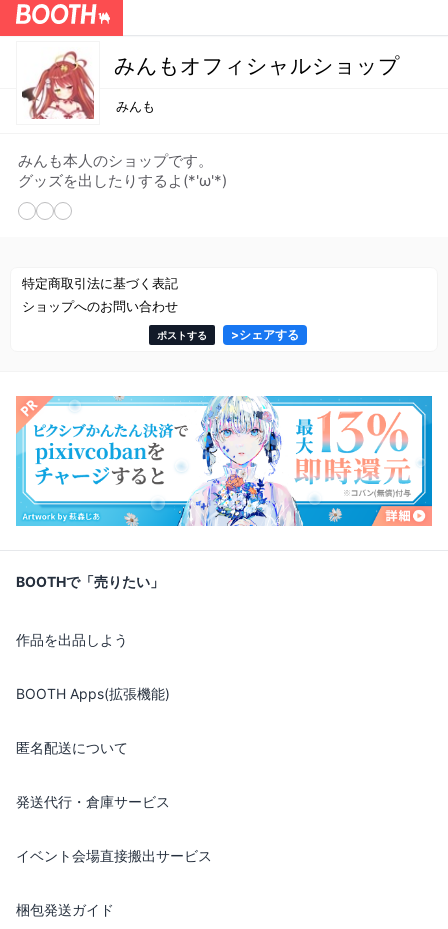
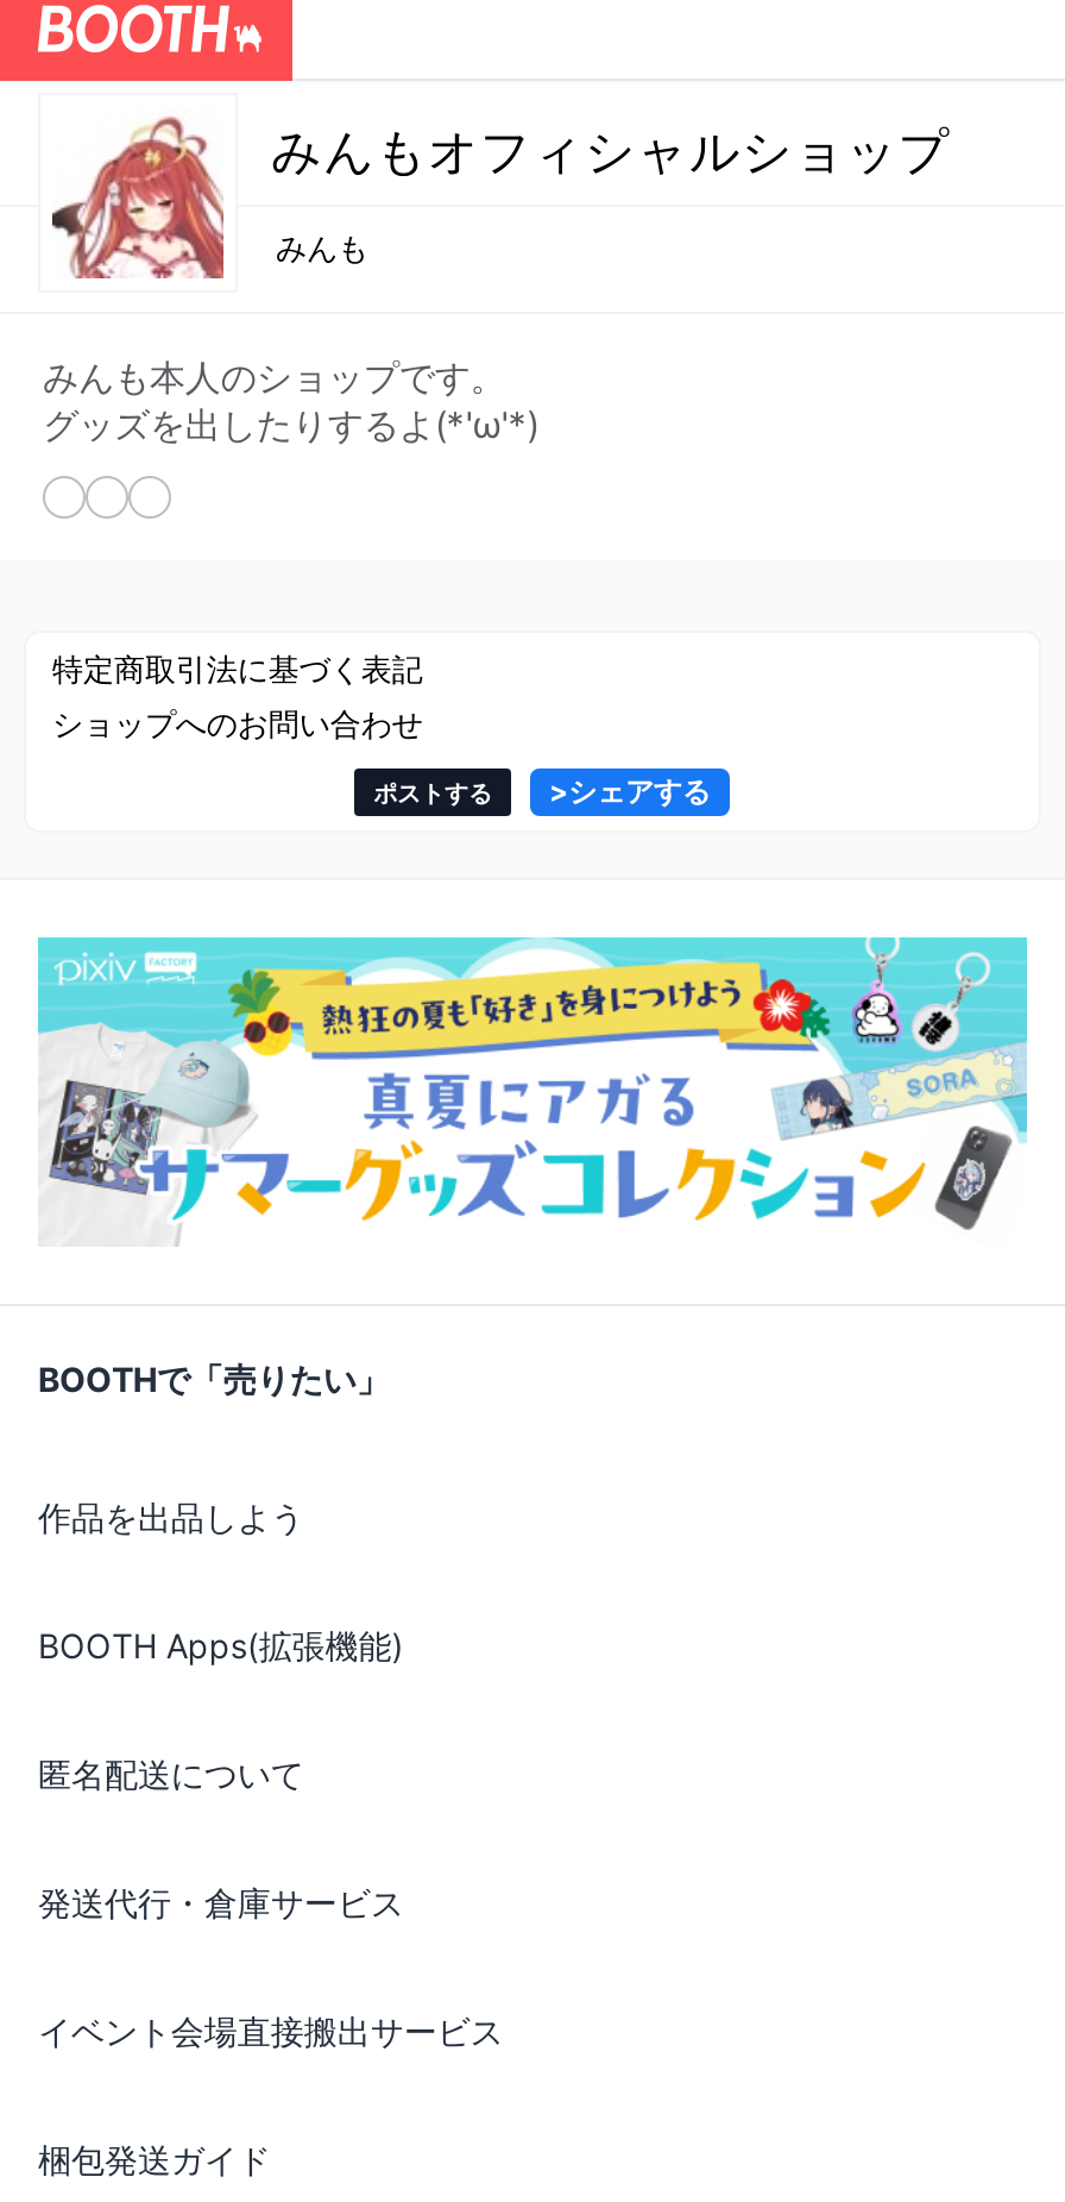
[15,395,433,527] [image] -> [36,935,1029,1247] [image]

